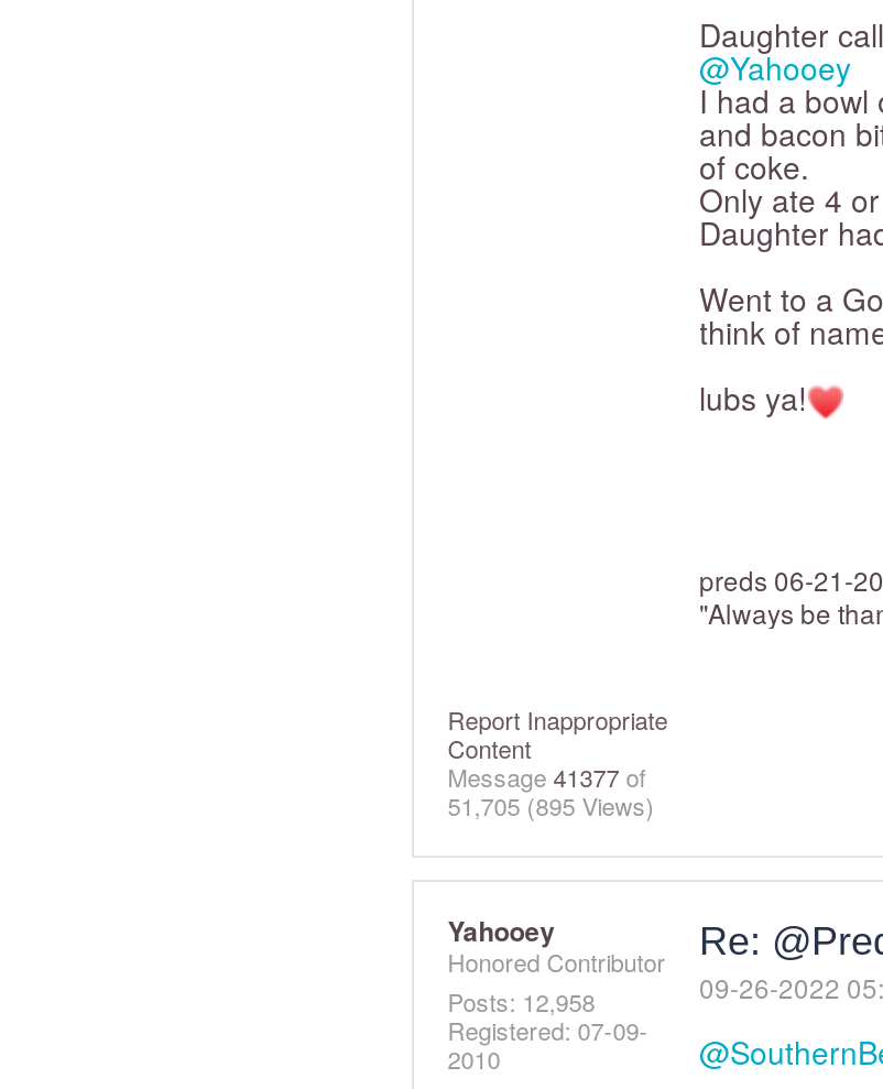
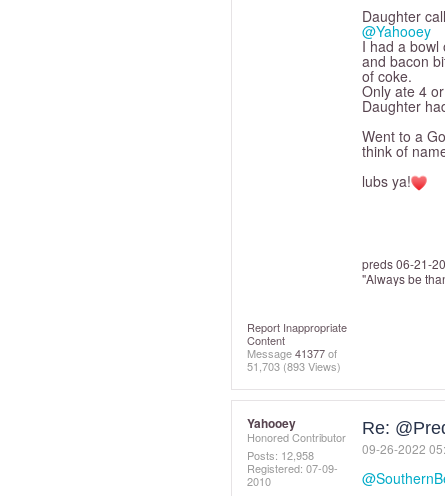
[447,787,654,823] 51,705(895 Views) -> [247,358,341,374] 51,703(893 Views)

